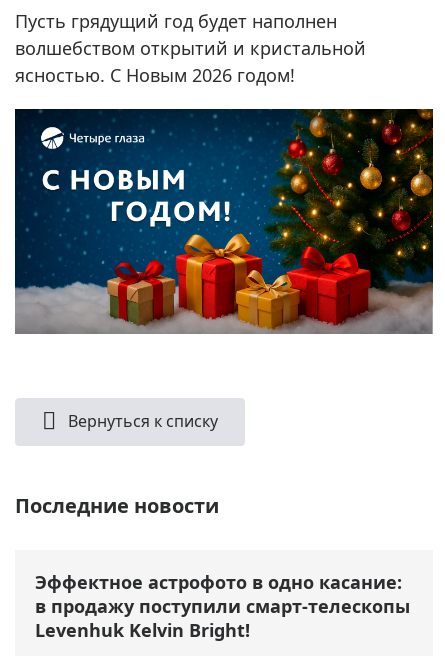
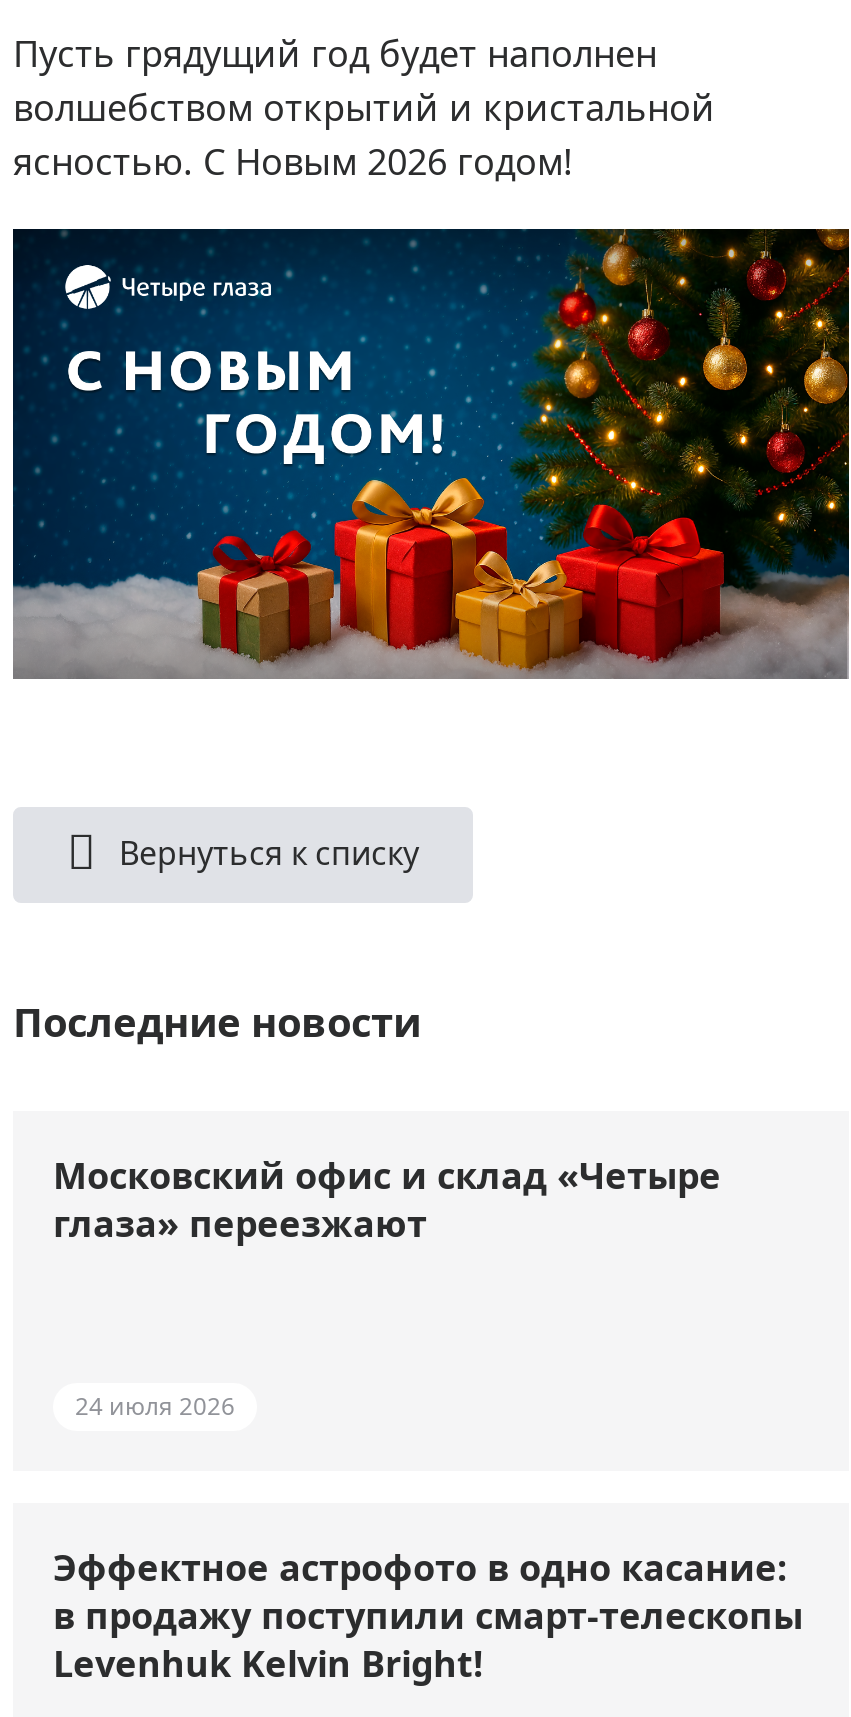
none -> [53,1151,721,1247] Московский офис и склад «Четыре | глаза» переезжают
none -> [75,1389,235,1423] 24 июля 2026

